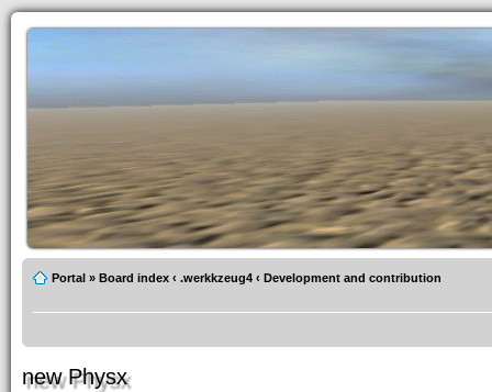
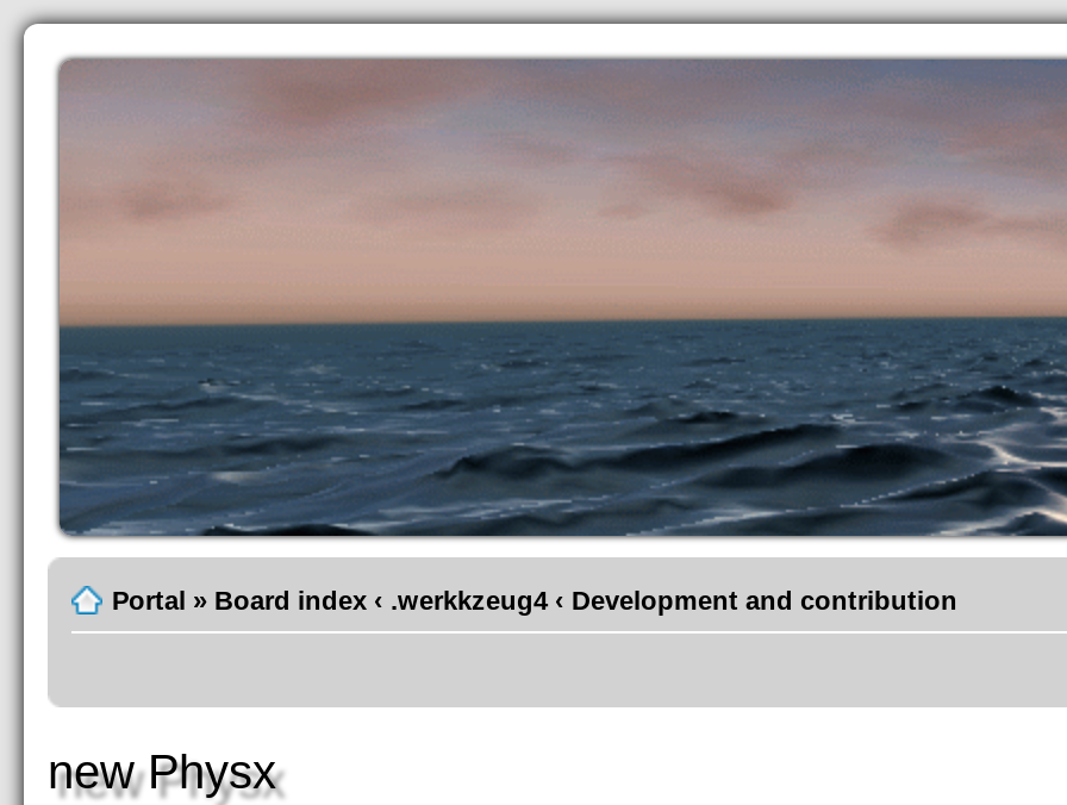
[26,27,489,249] [image] -> [57,57,1060,538] [image]

